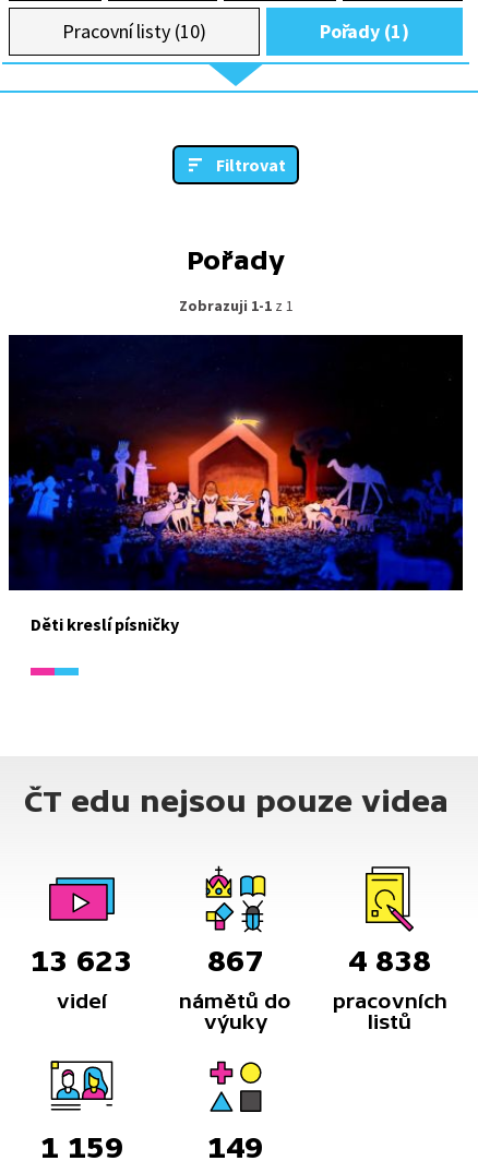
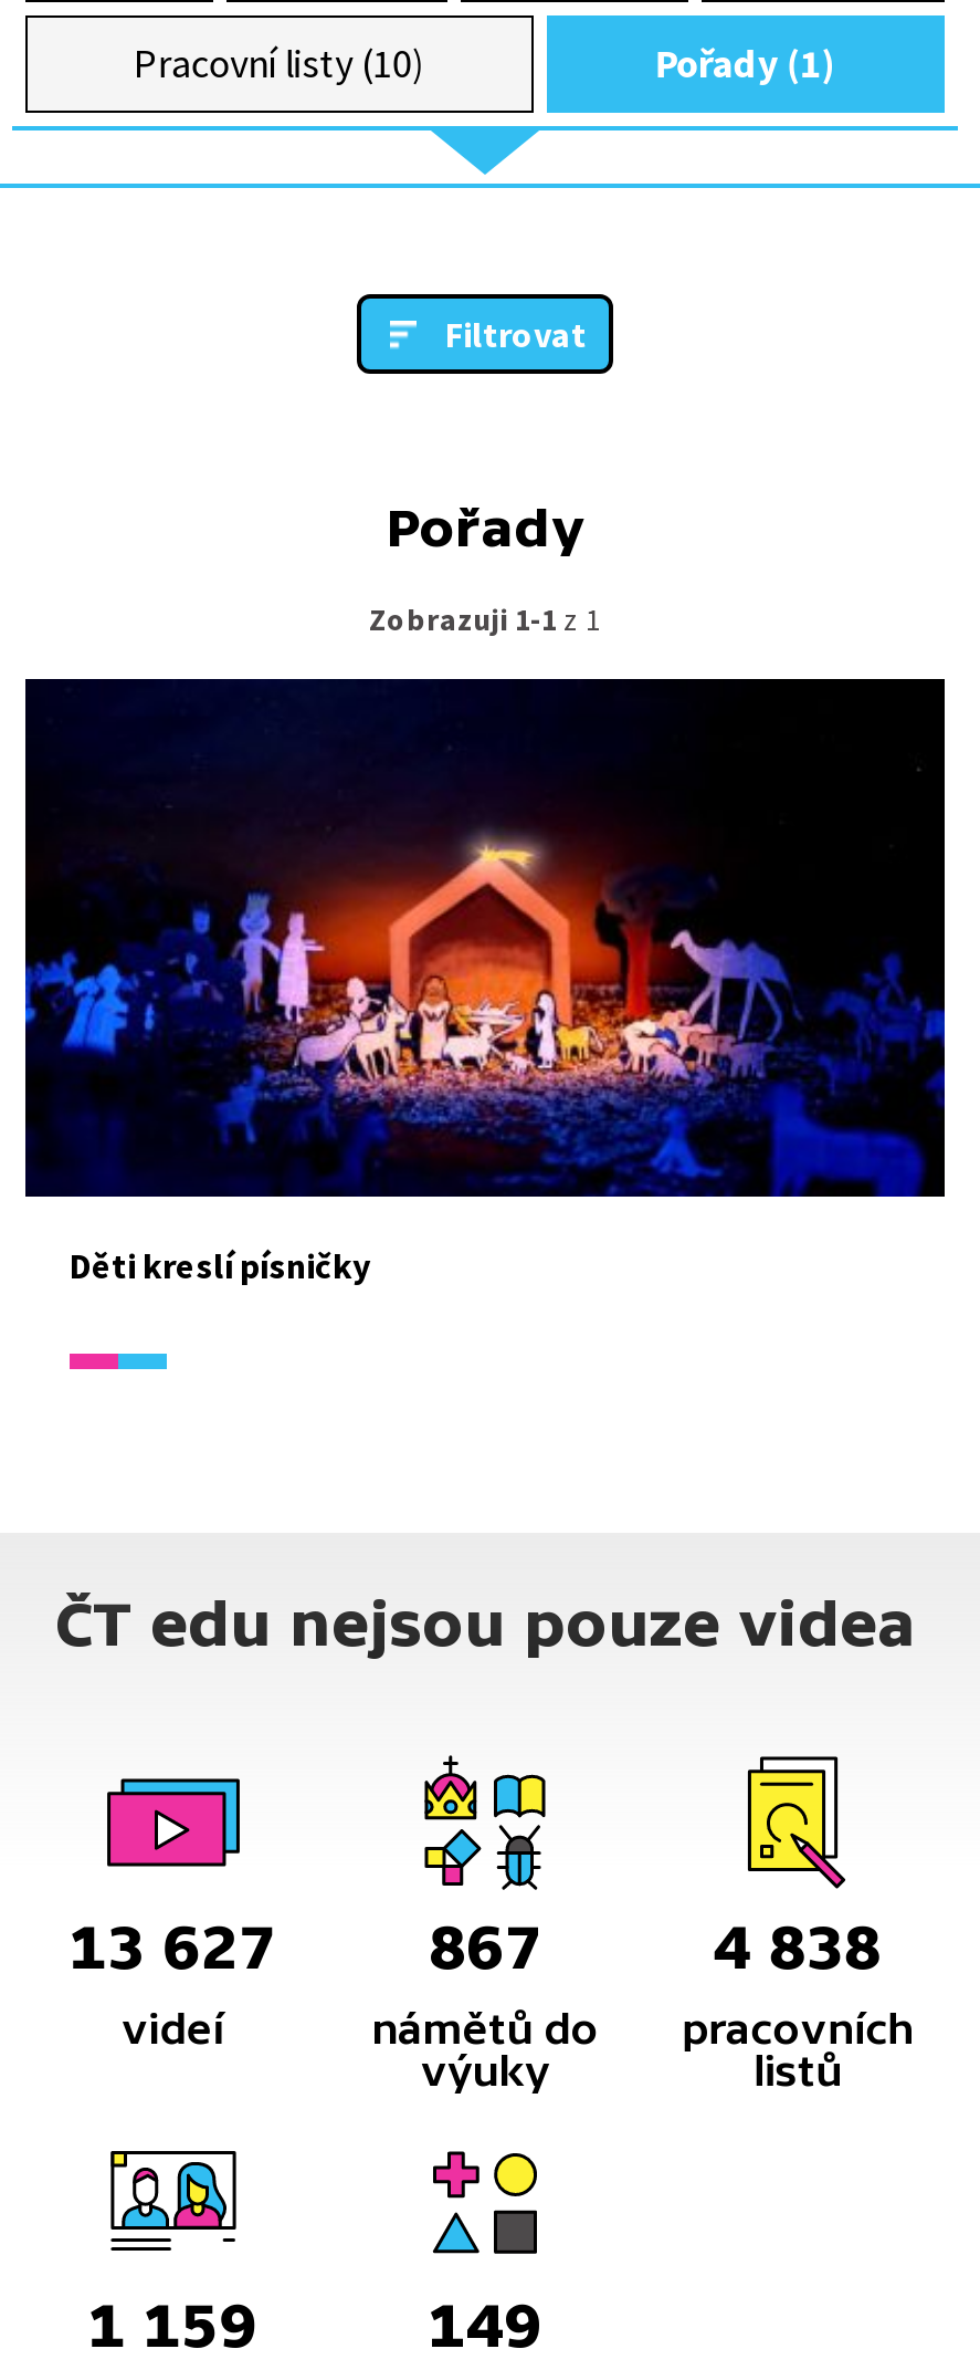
[31,943,132,978] 13 623 -> [70,1911,276,1982] 13 627

